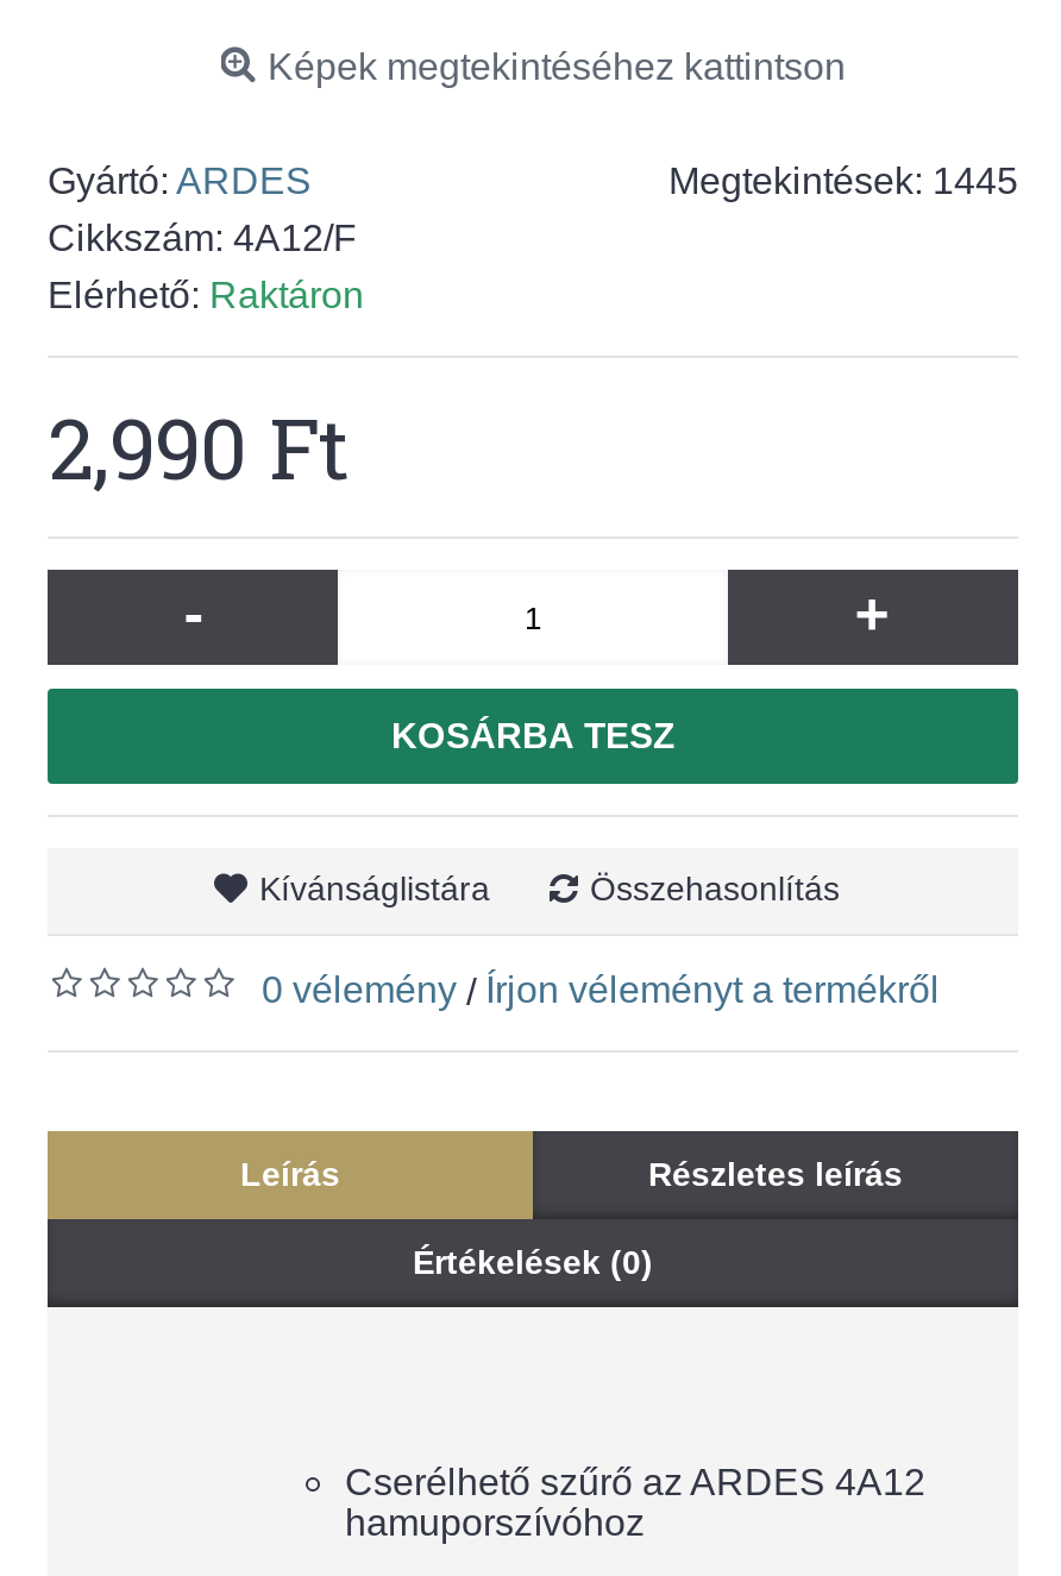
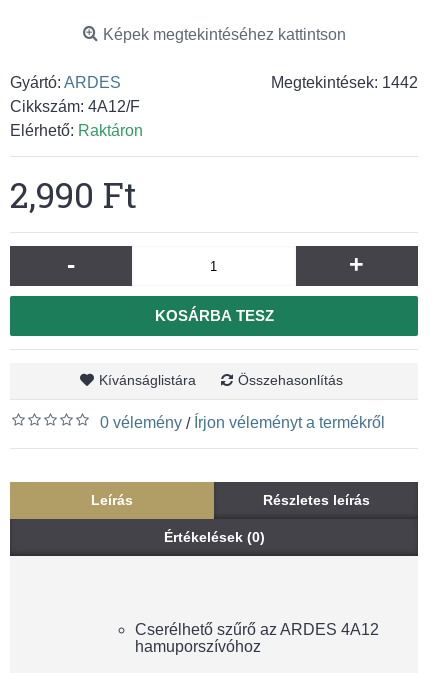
[668,161,1018,201] Megtekintések: 1445 -> [271,74,418,91] Megtekintések: 1442

